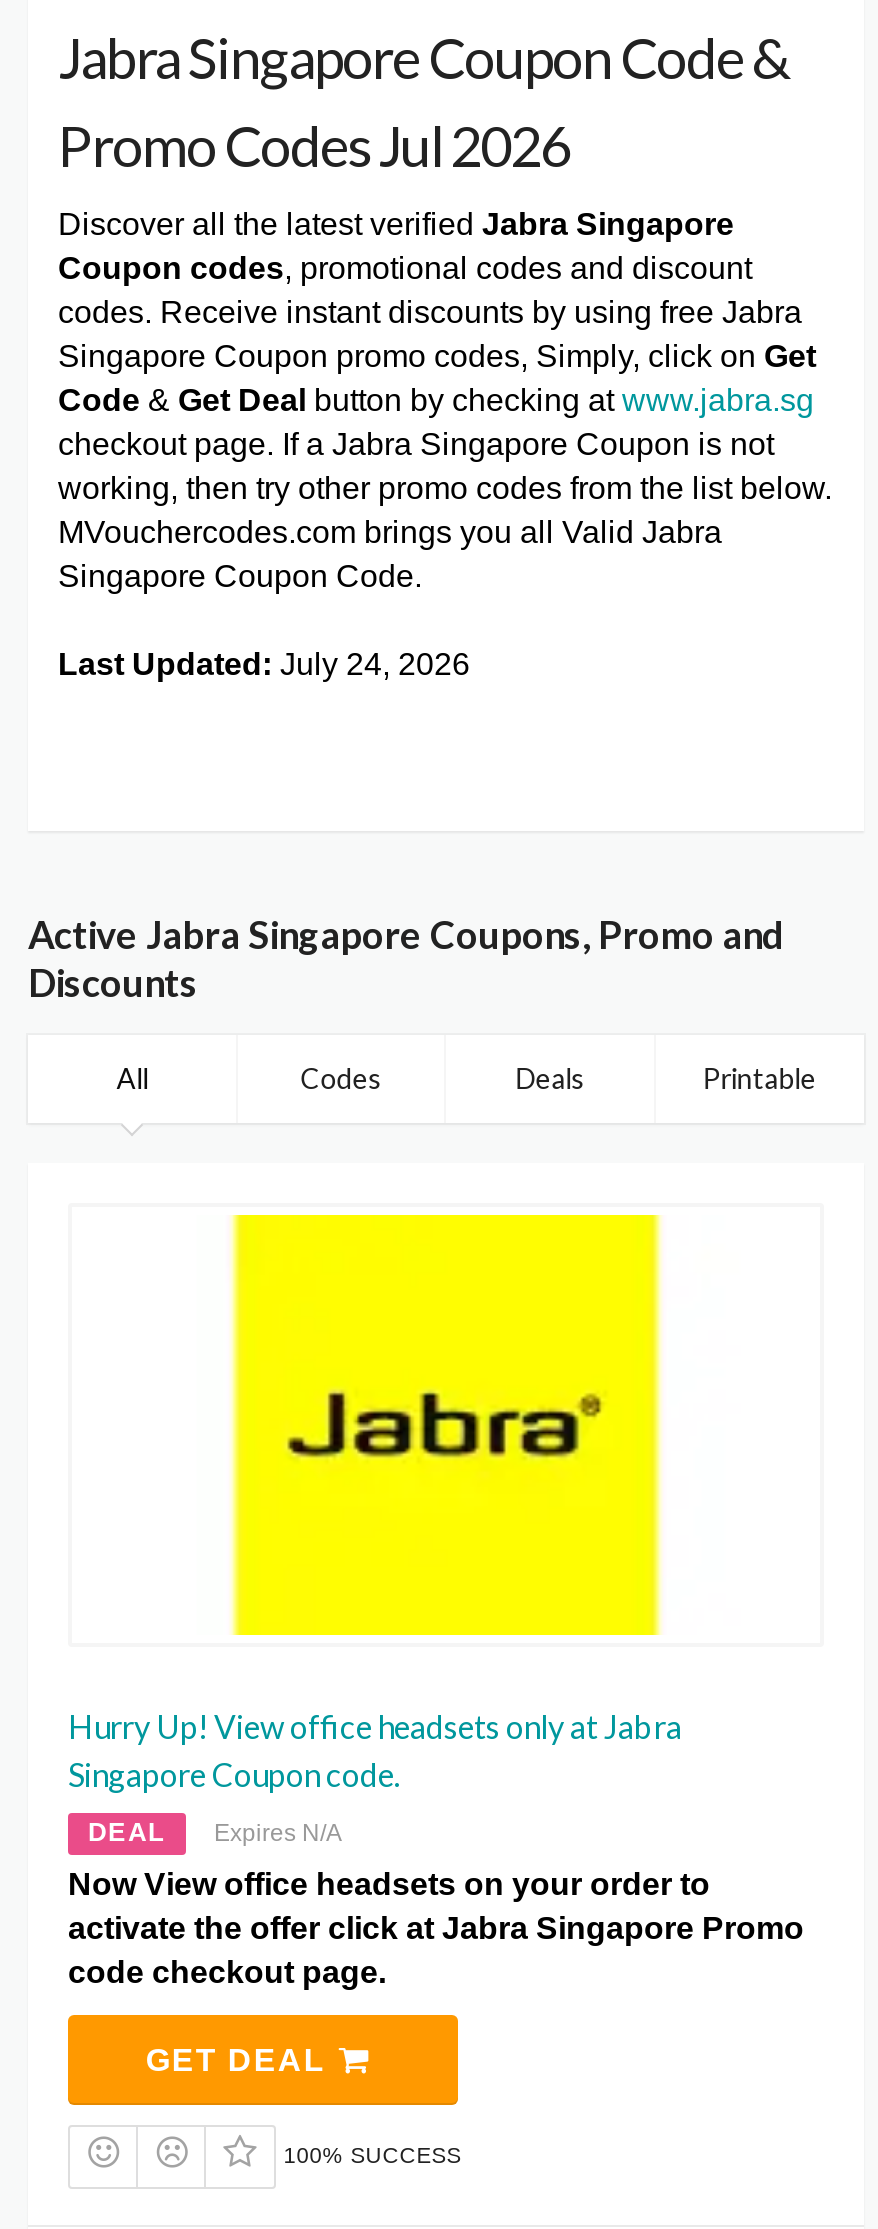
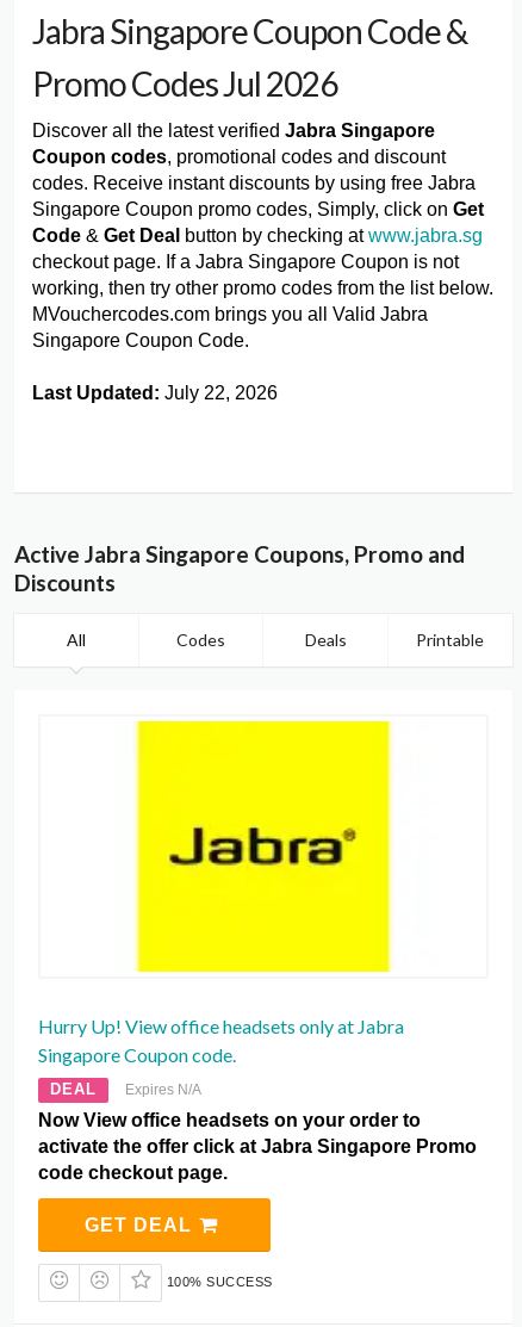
[58,646,470,680] Last Updated: July 24, 2026 -> [32,382,278,403] Last Updated: July 22, 2026

